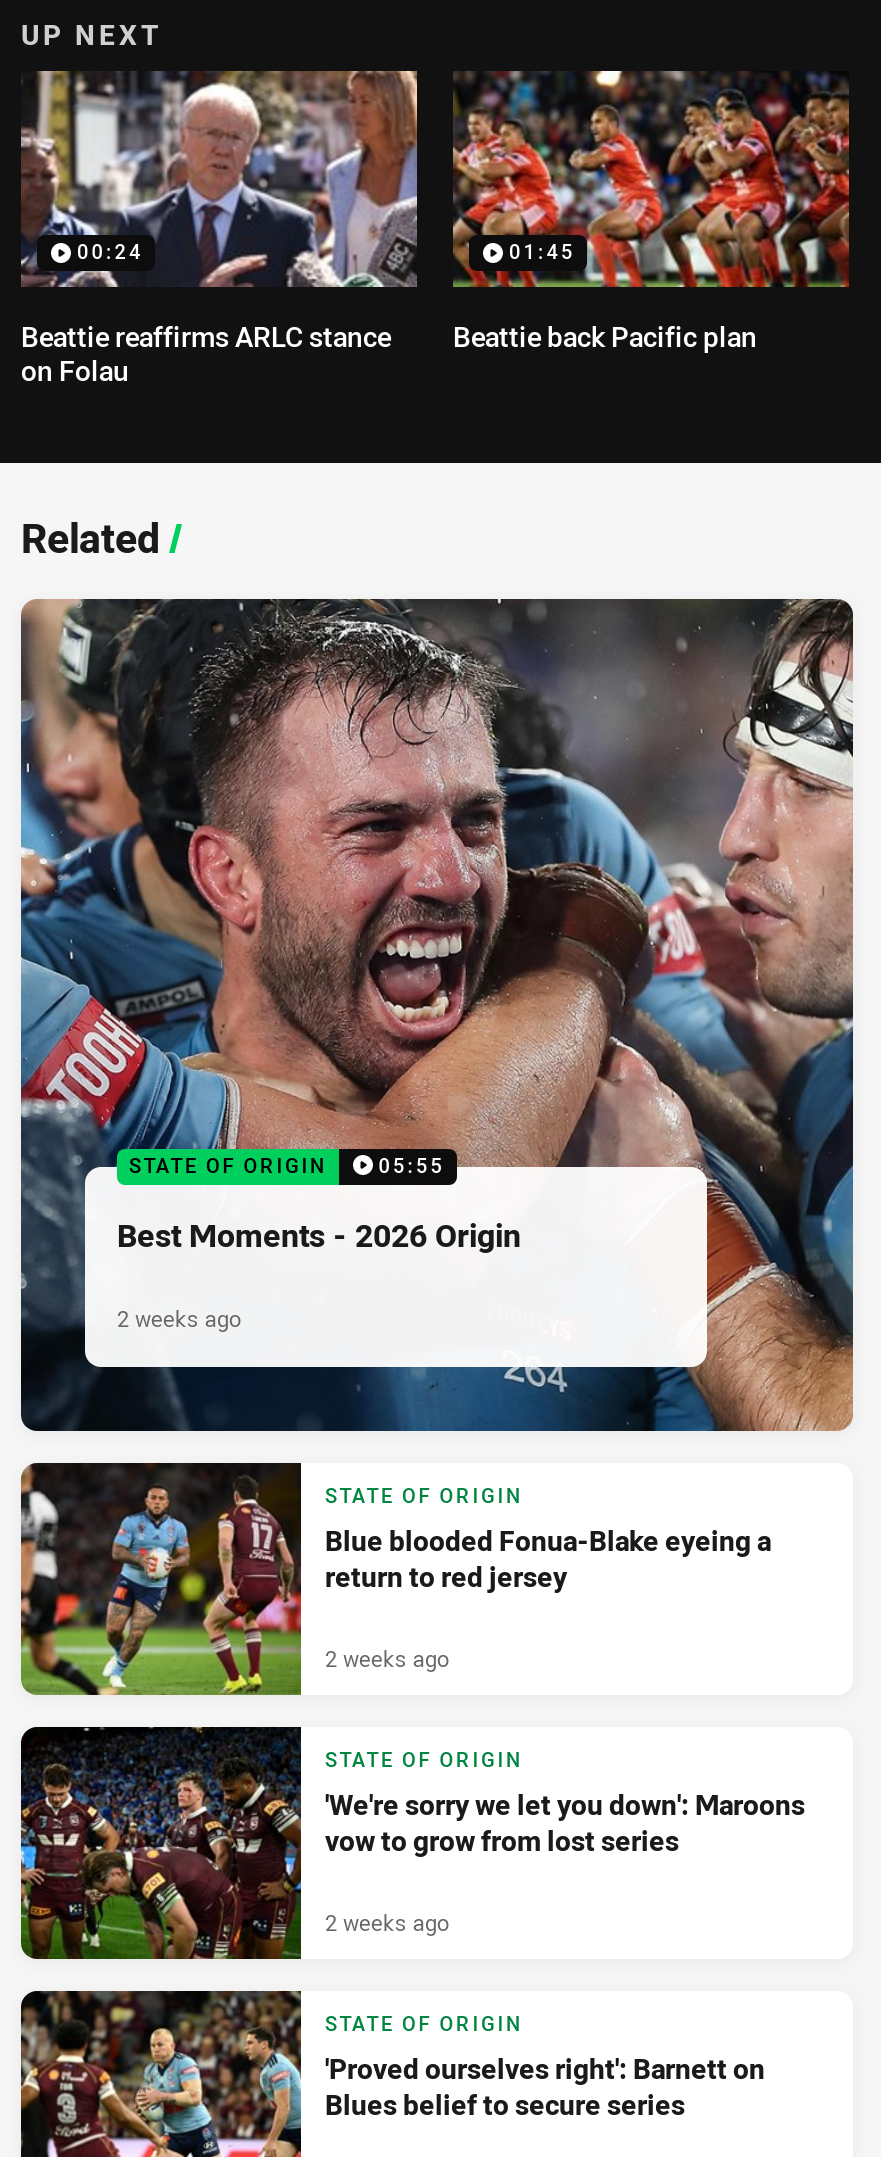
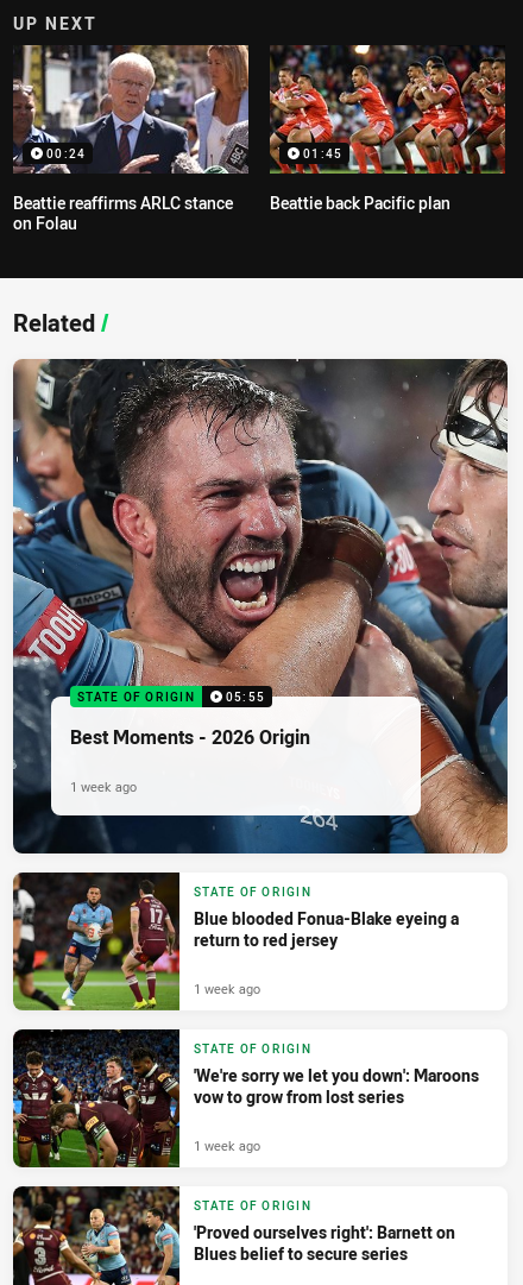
[117,1303,241,1333] 2 weeks ago -> [70,777,137,795] 1 week ago
[325,1643,449,1673] 2 weeks ago -> [194,979,260,997] 1 week ago
[325,1907,449,1937] 2 weeks ago -> [194,1136,260,1154] 1 week ago

